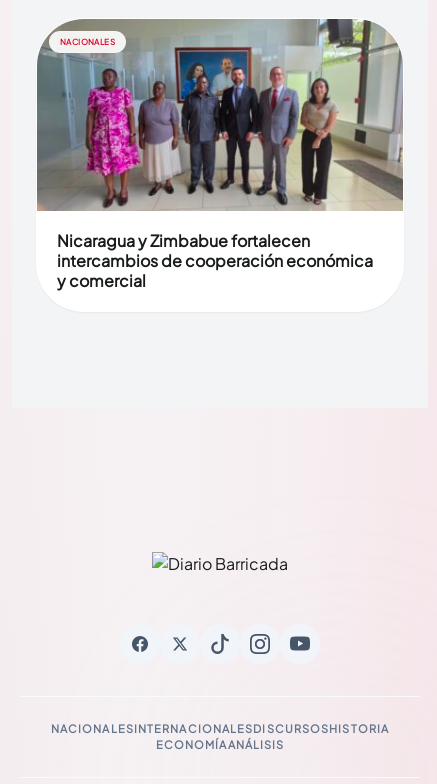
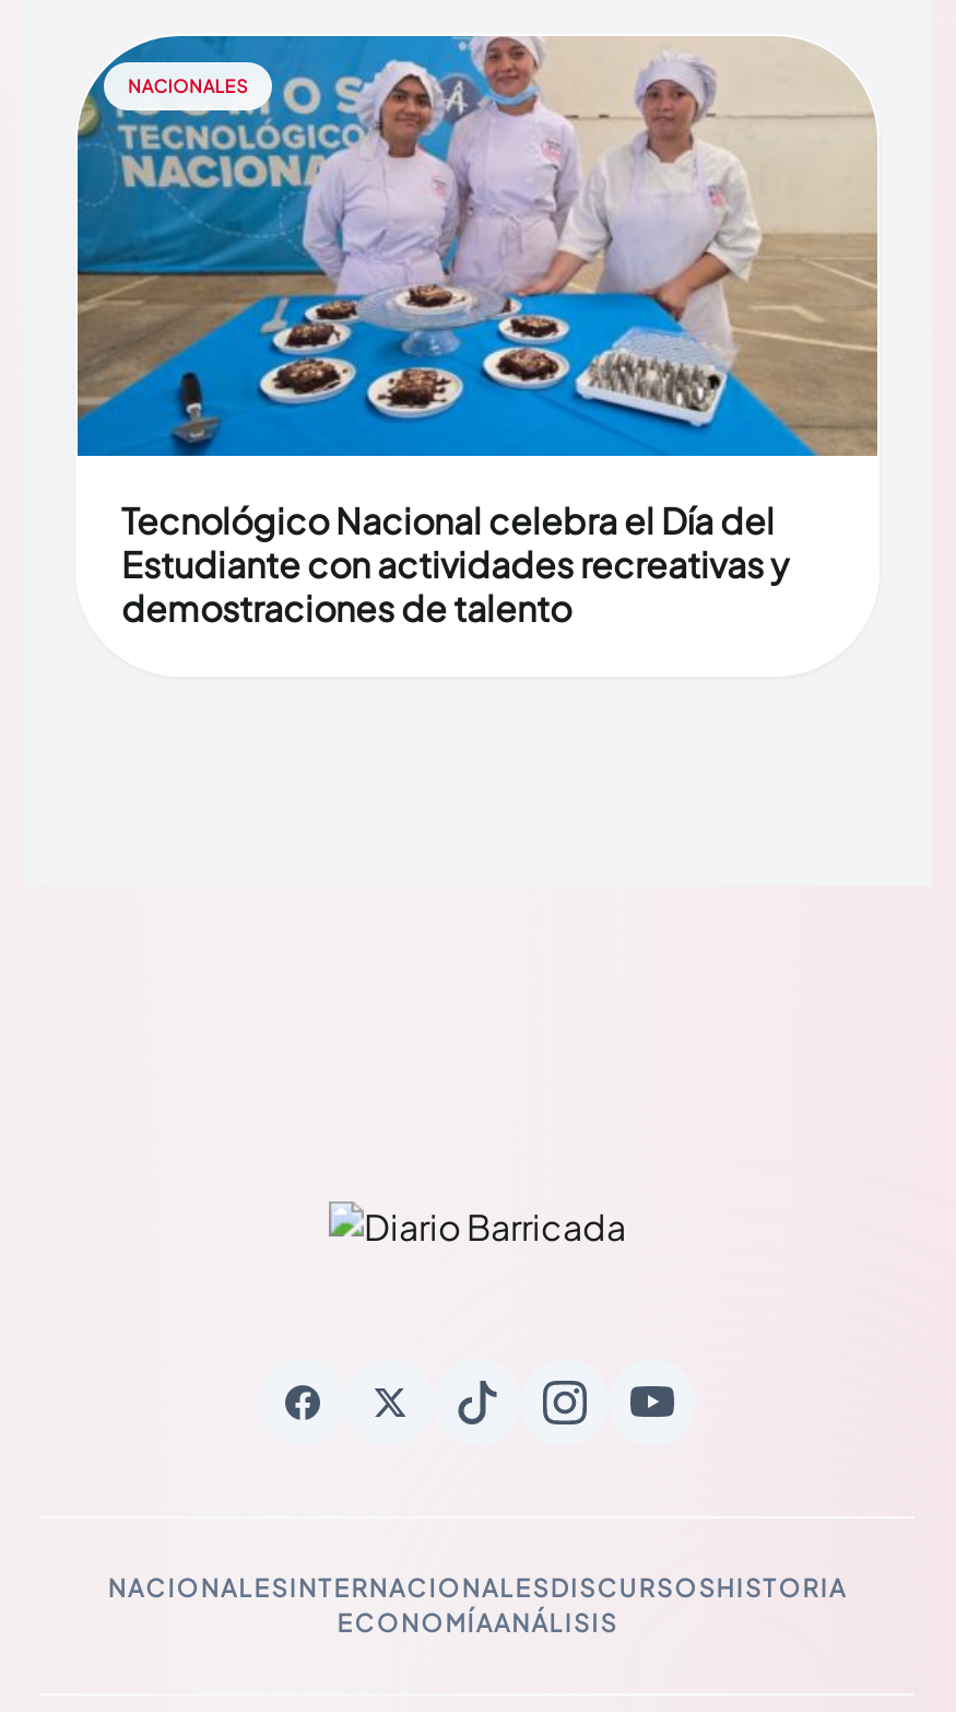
[36,18,403,291] [image] | Nicaragua y Zimbabue fortalecen | intercambios de cooperación económica | y comercial -> [75,34,877,630] [image] | Tecnológico Nacional celebra el Día del | Estudiante con actividades recreativas y | demostraciones de talento

